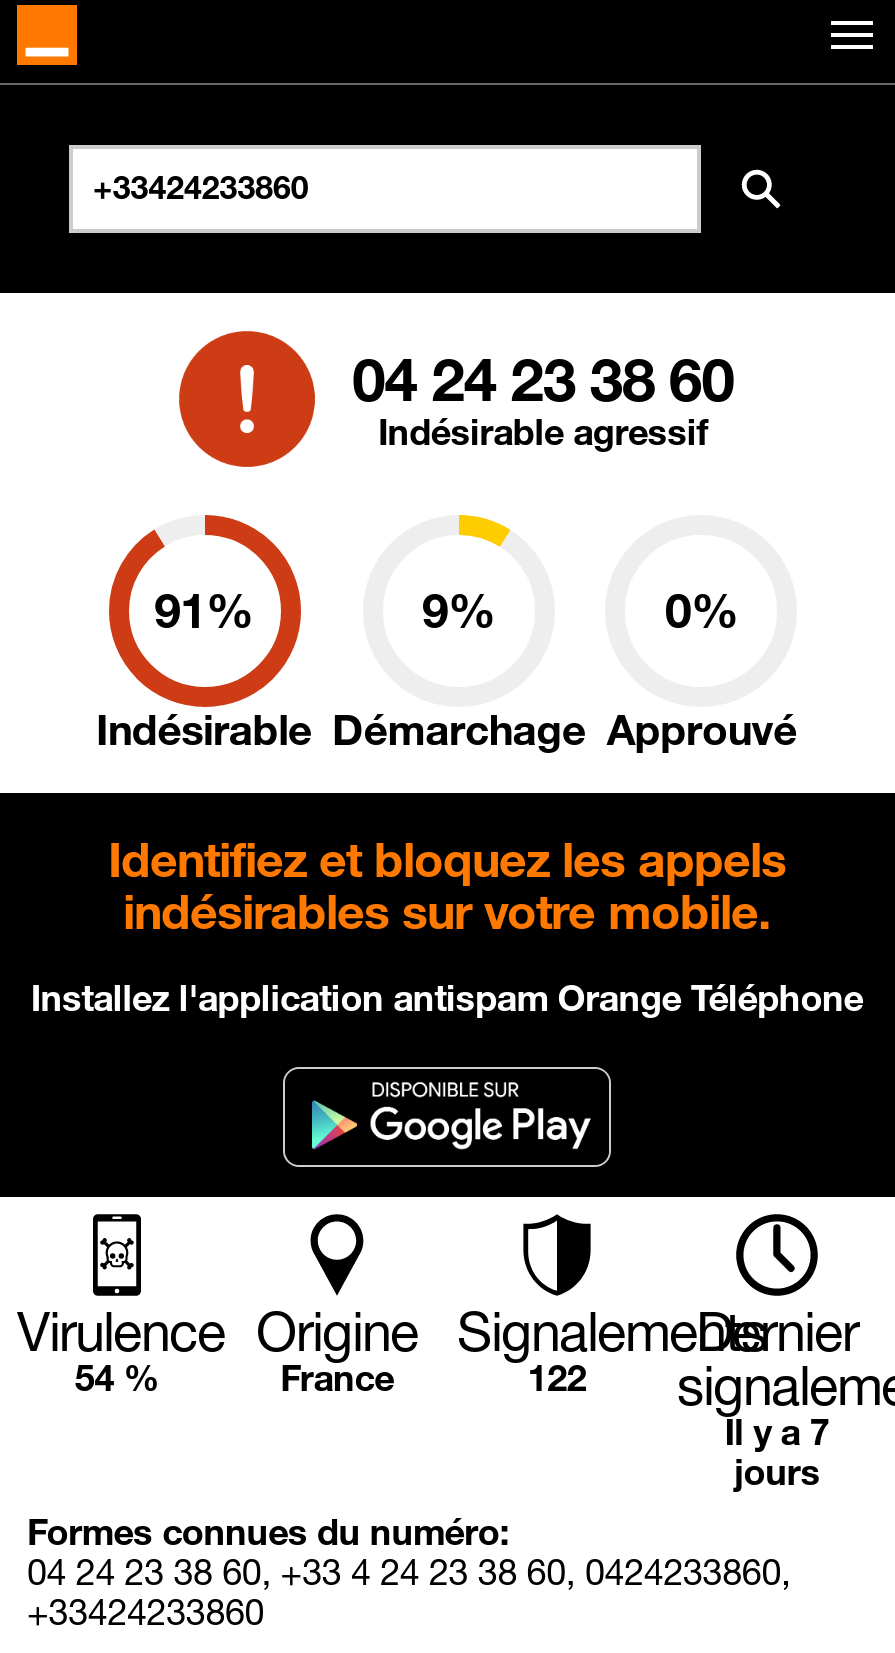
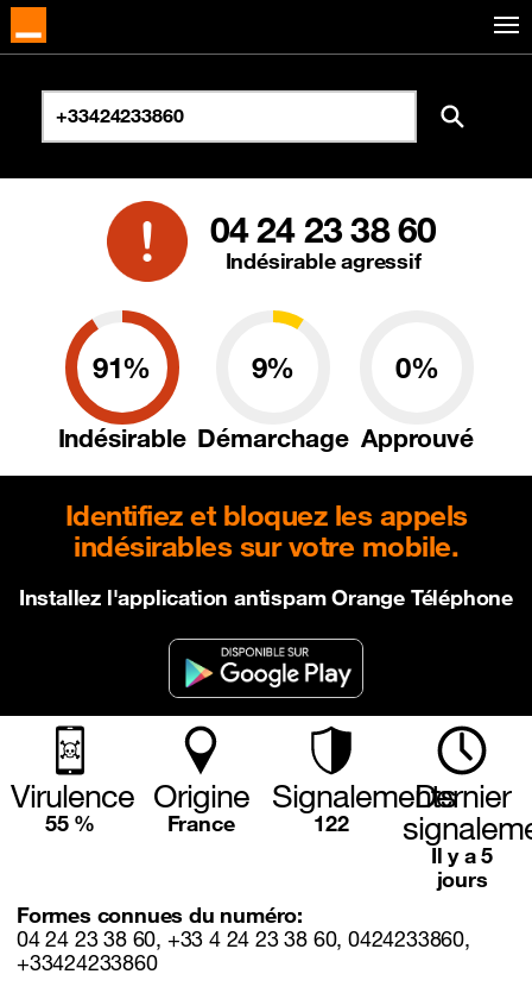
[75,1355,159,1399] 54 % -> [45,810,95,836] 55 %
[725,1409,829,1453] Il y a 7 -> [431,842,493,868] Il y a 5

